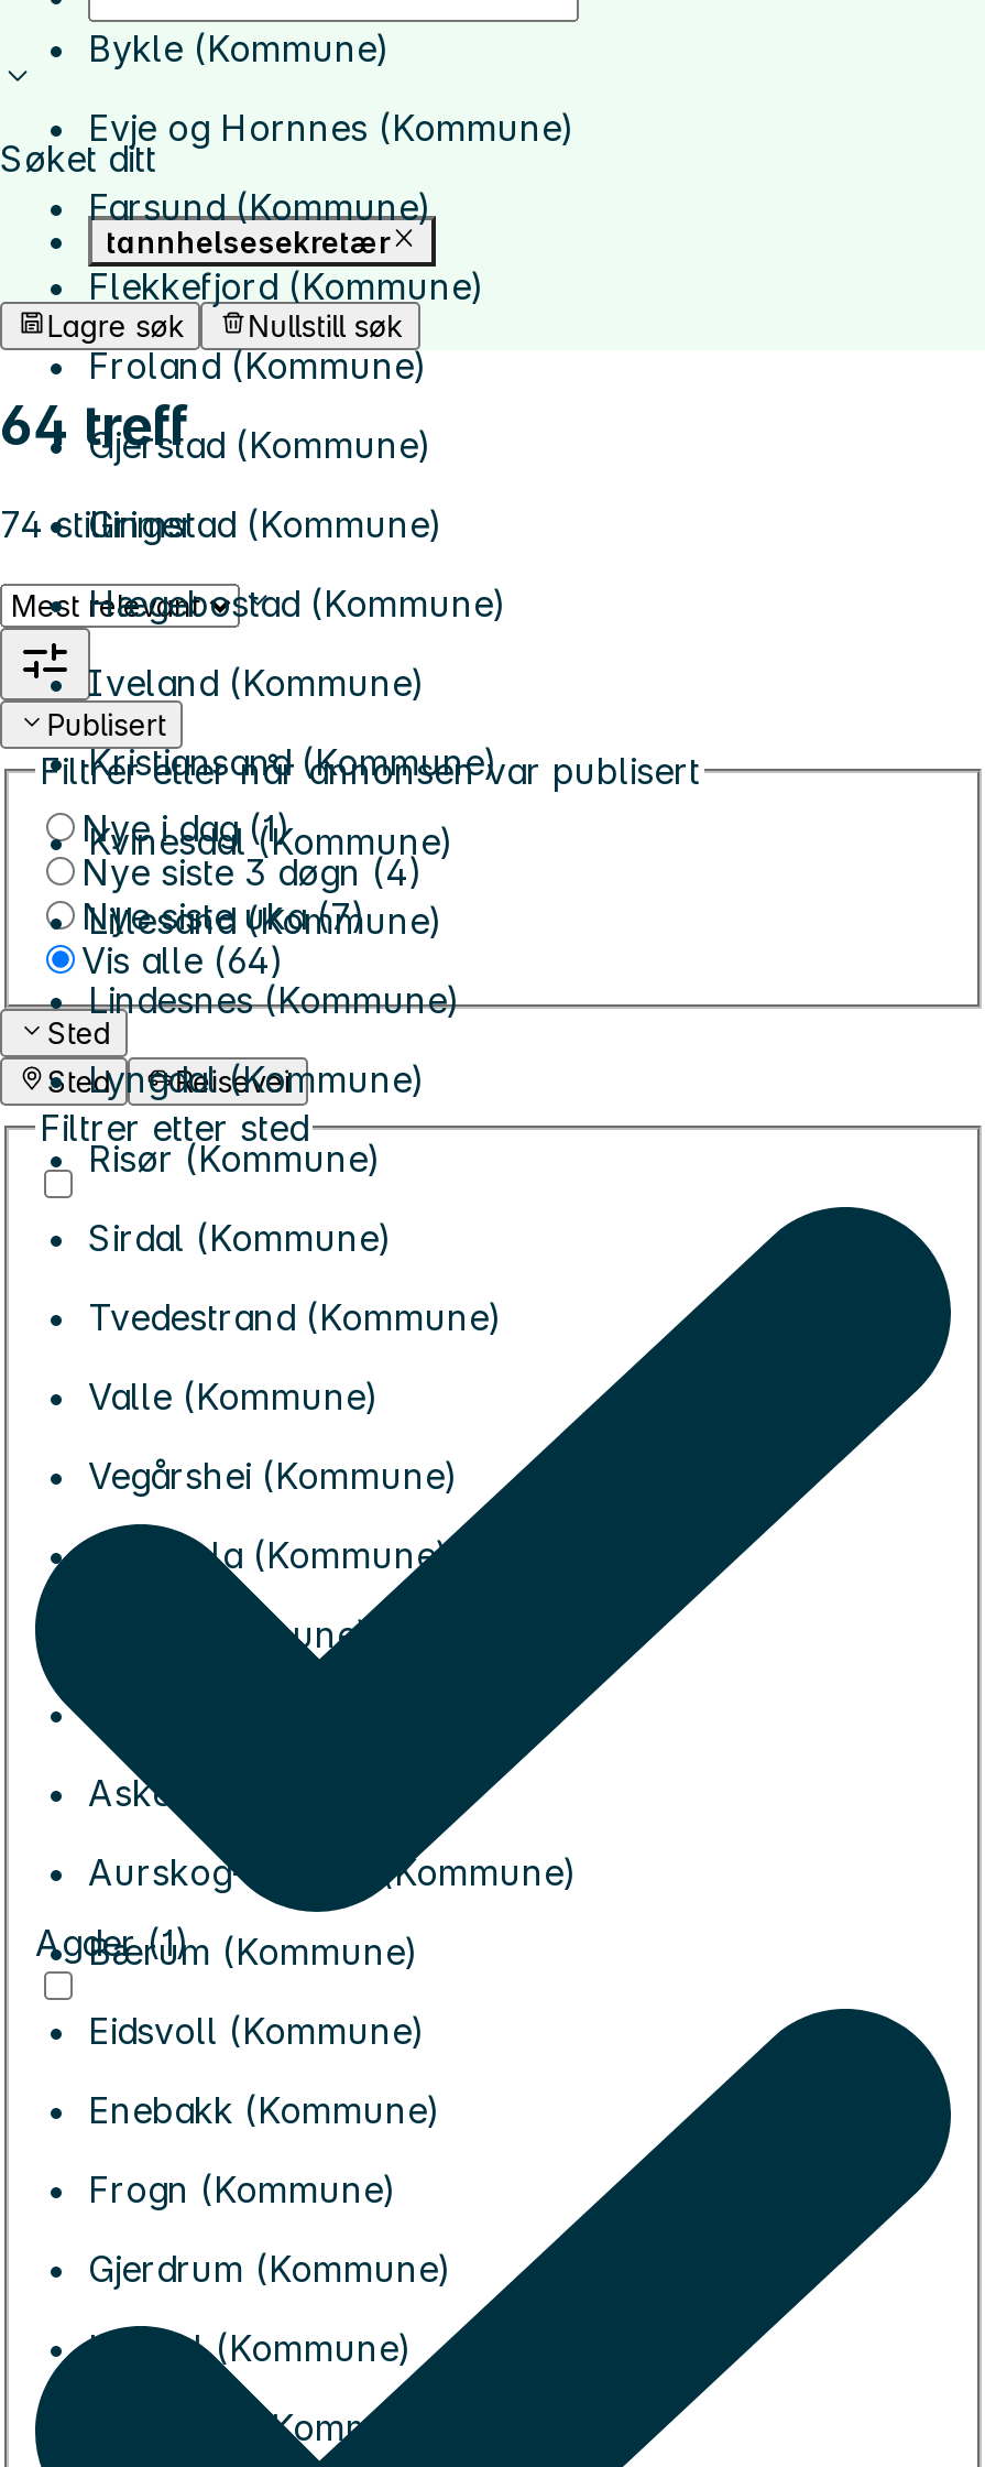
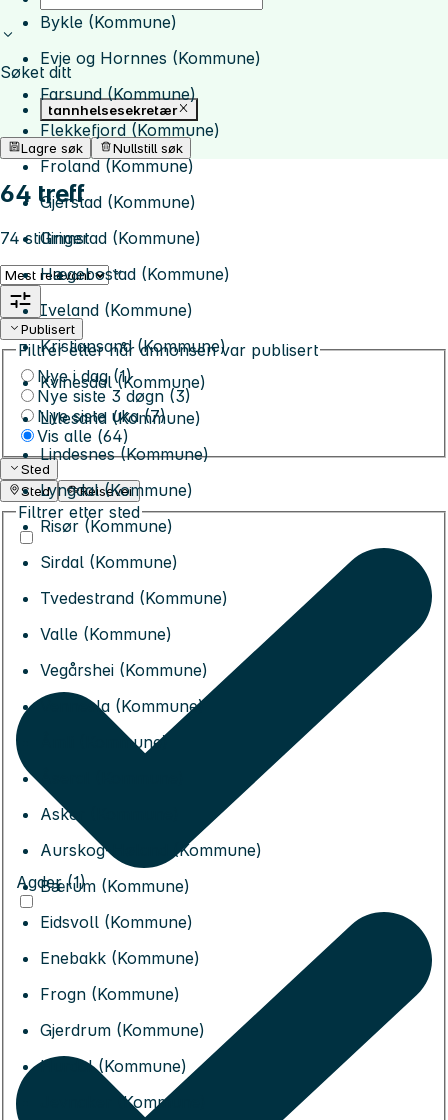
[81,849,423,893] Nye siste 3 døgn (4) -> [37,386,191,406] Nye siste 3 døgn (3)

